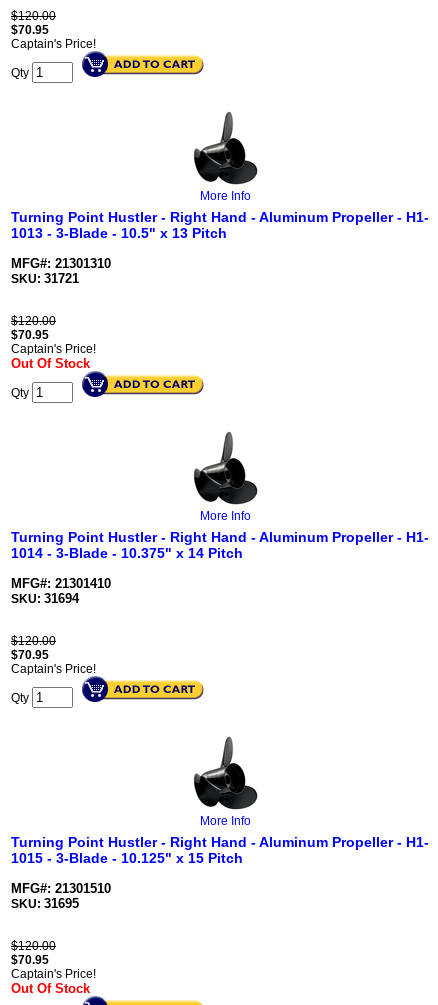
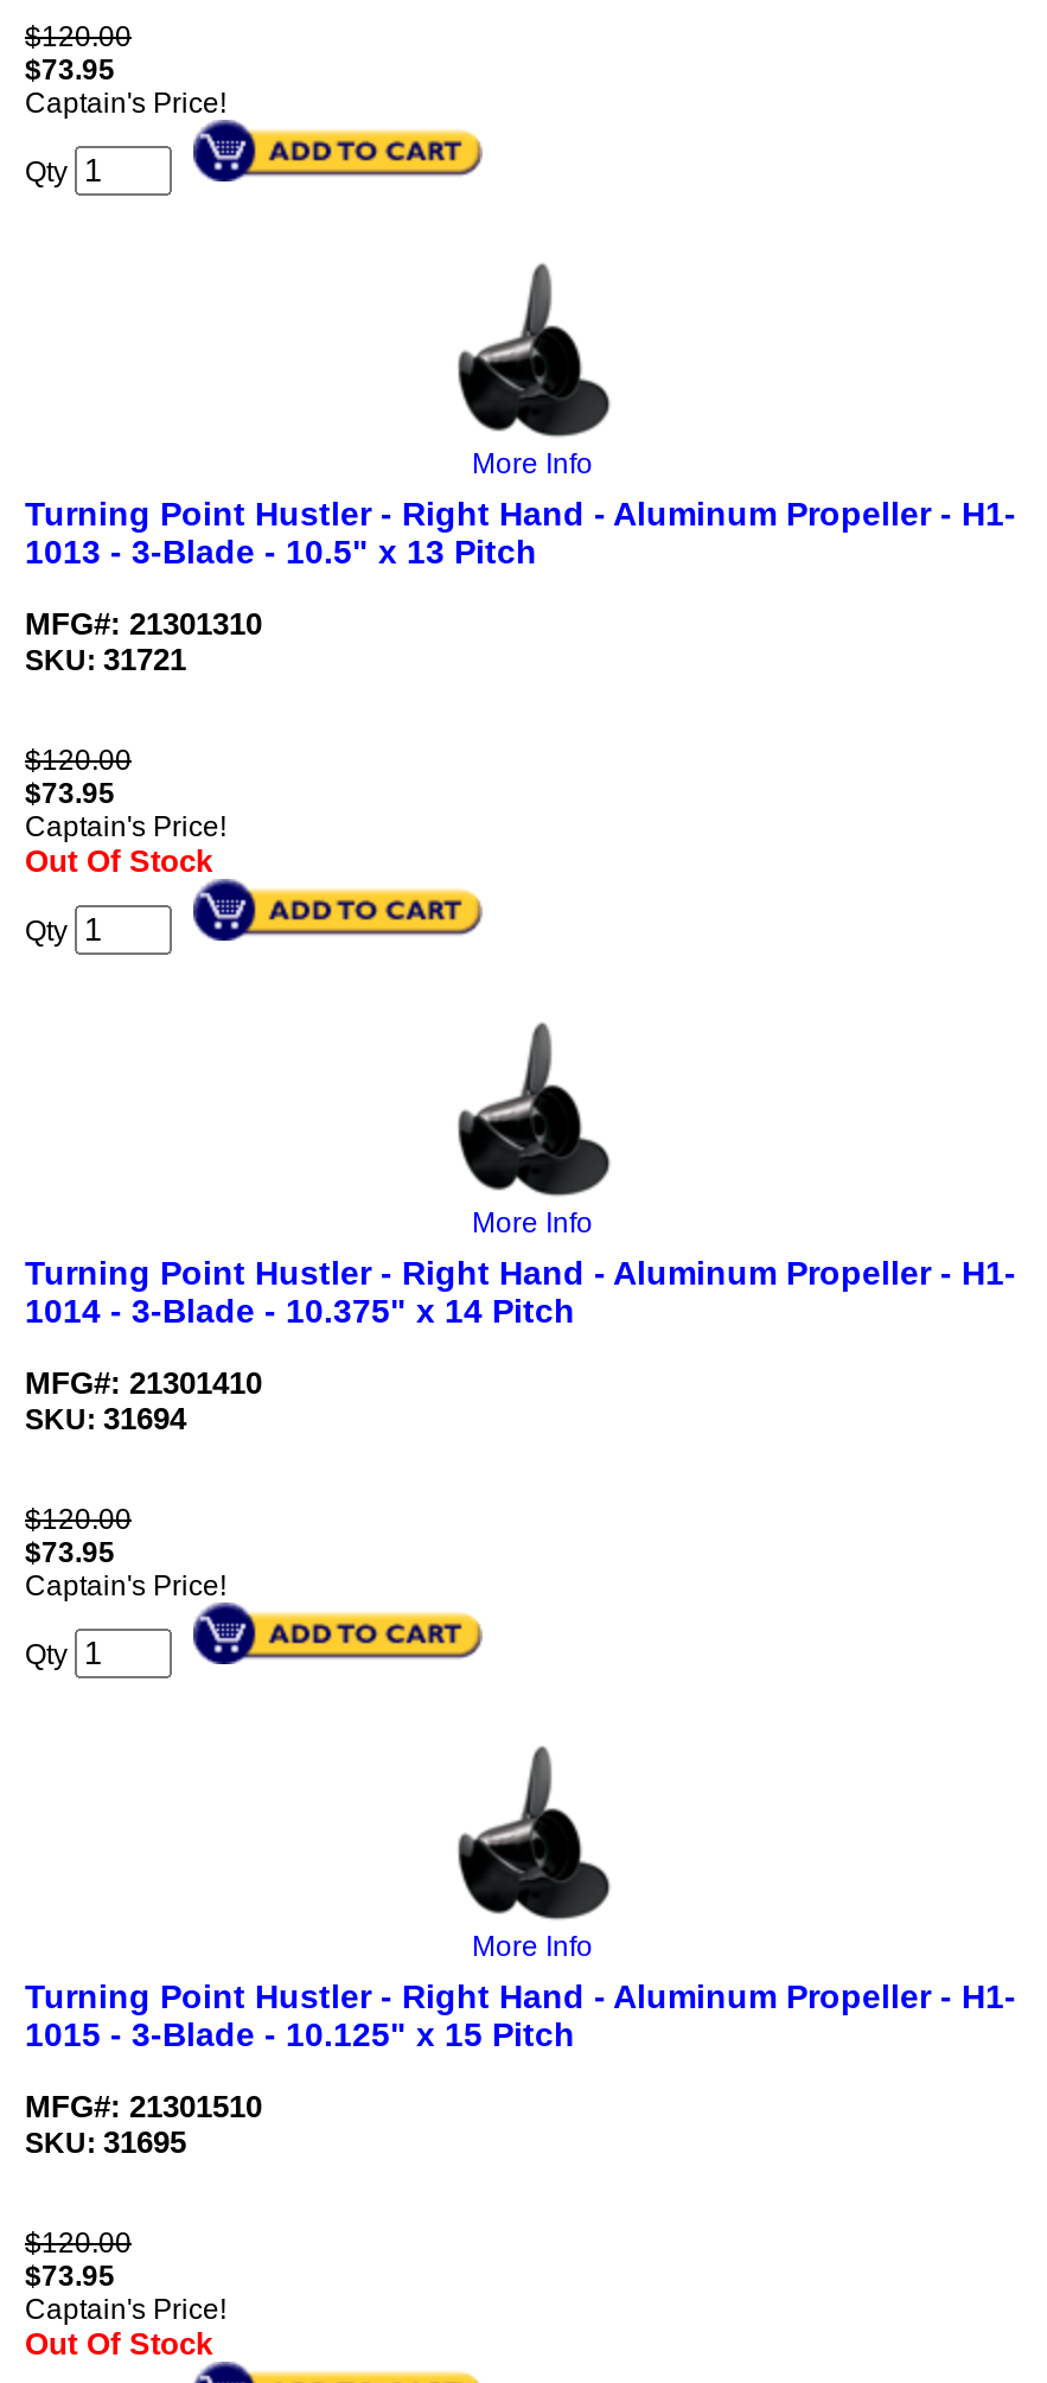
[11,23,49,37] $70.95 -> [25,54,115,88] $73.95
[11,328,49,342] $70.95 -> [25,778,115,811] $73.95
[11,648,49,662] $70.95 -> [25,1537,115,1570] $73.95
[11,953,49,967] $70.95 -> [25,2261,115,2294] $73.95

